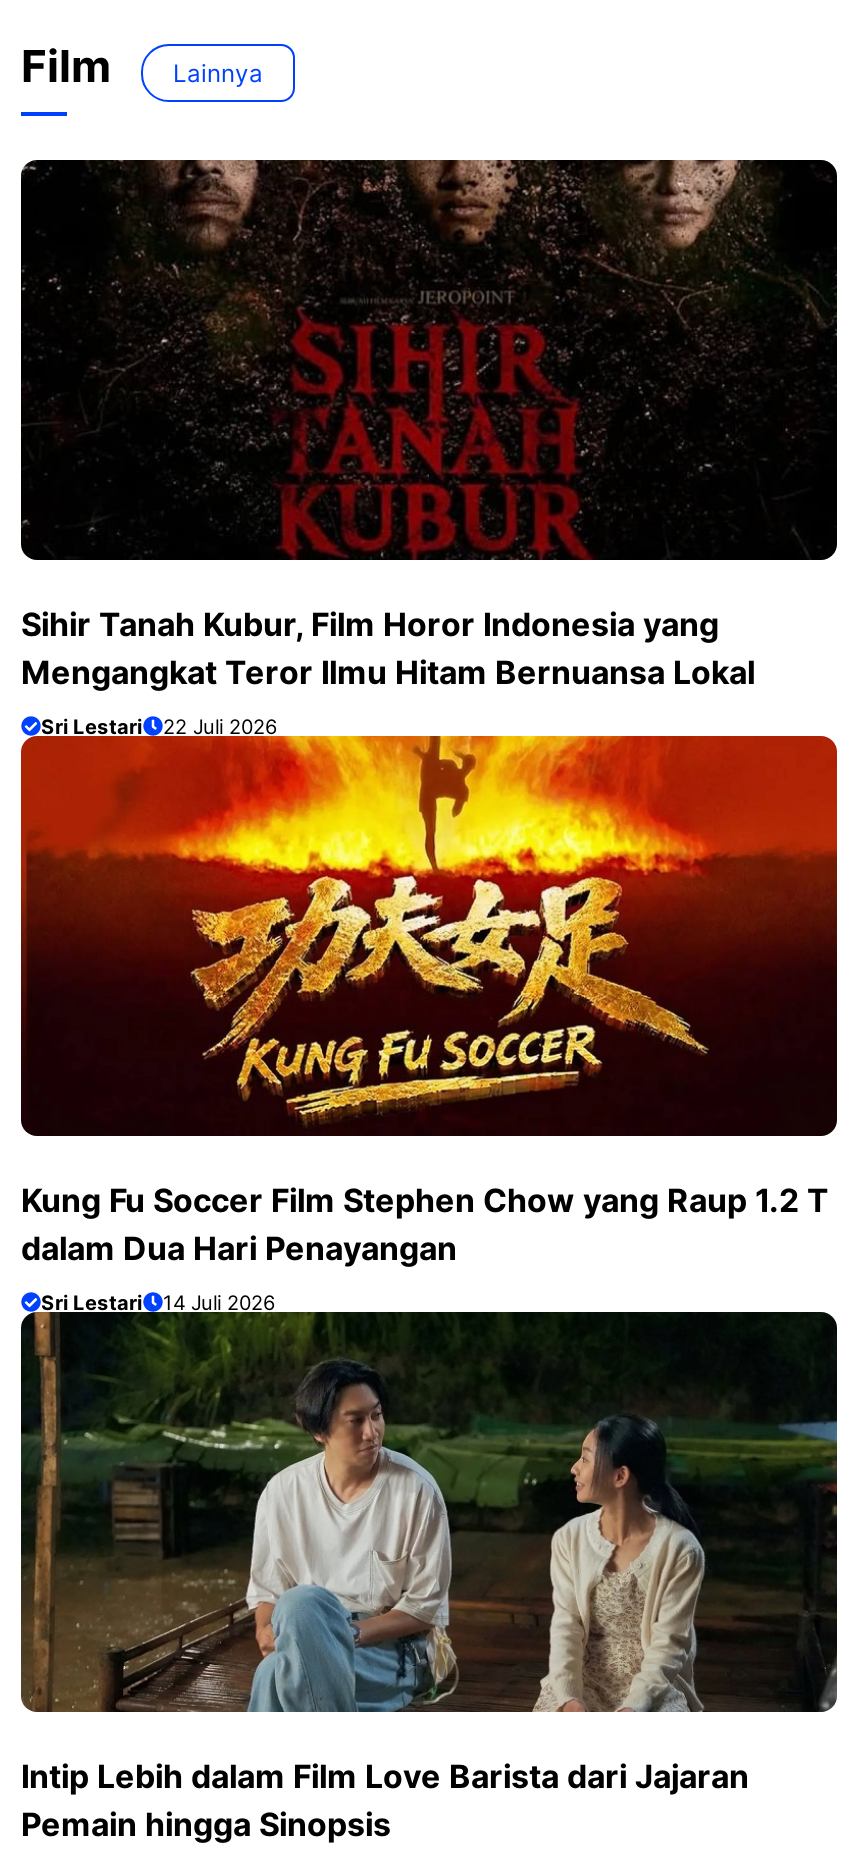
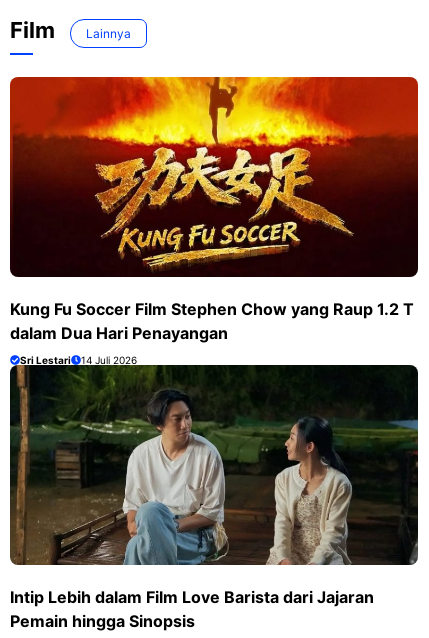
[19,158,839,738] [image] | Sihir Tanah Kubur, Film Horor Indonesia yang | Mengangkat Teror Ilmu Hitam Bernuansa Lokal | Sri Lestari | 22 Juli 2026 -> none

